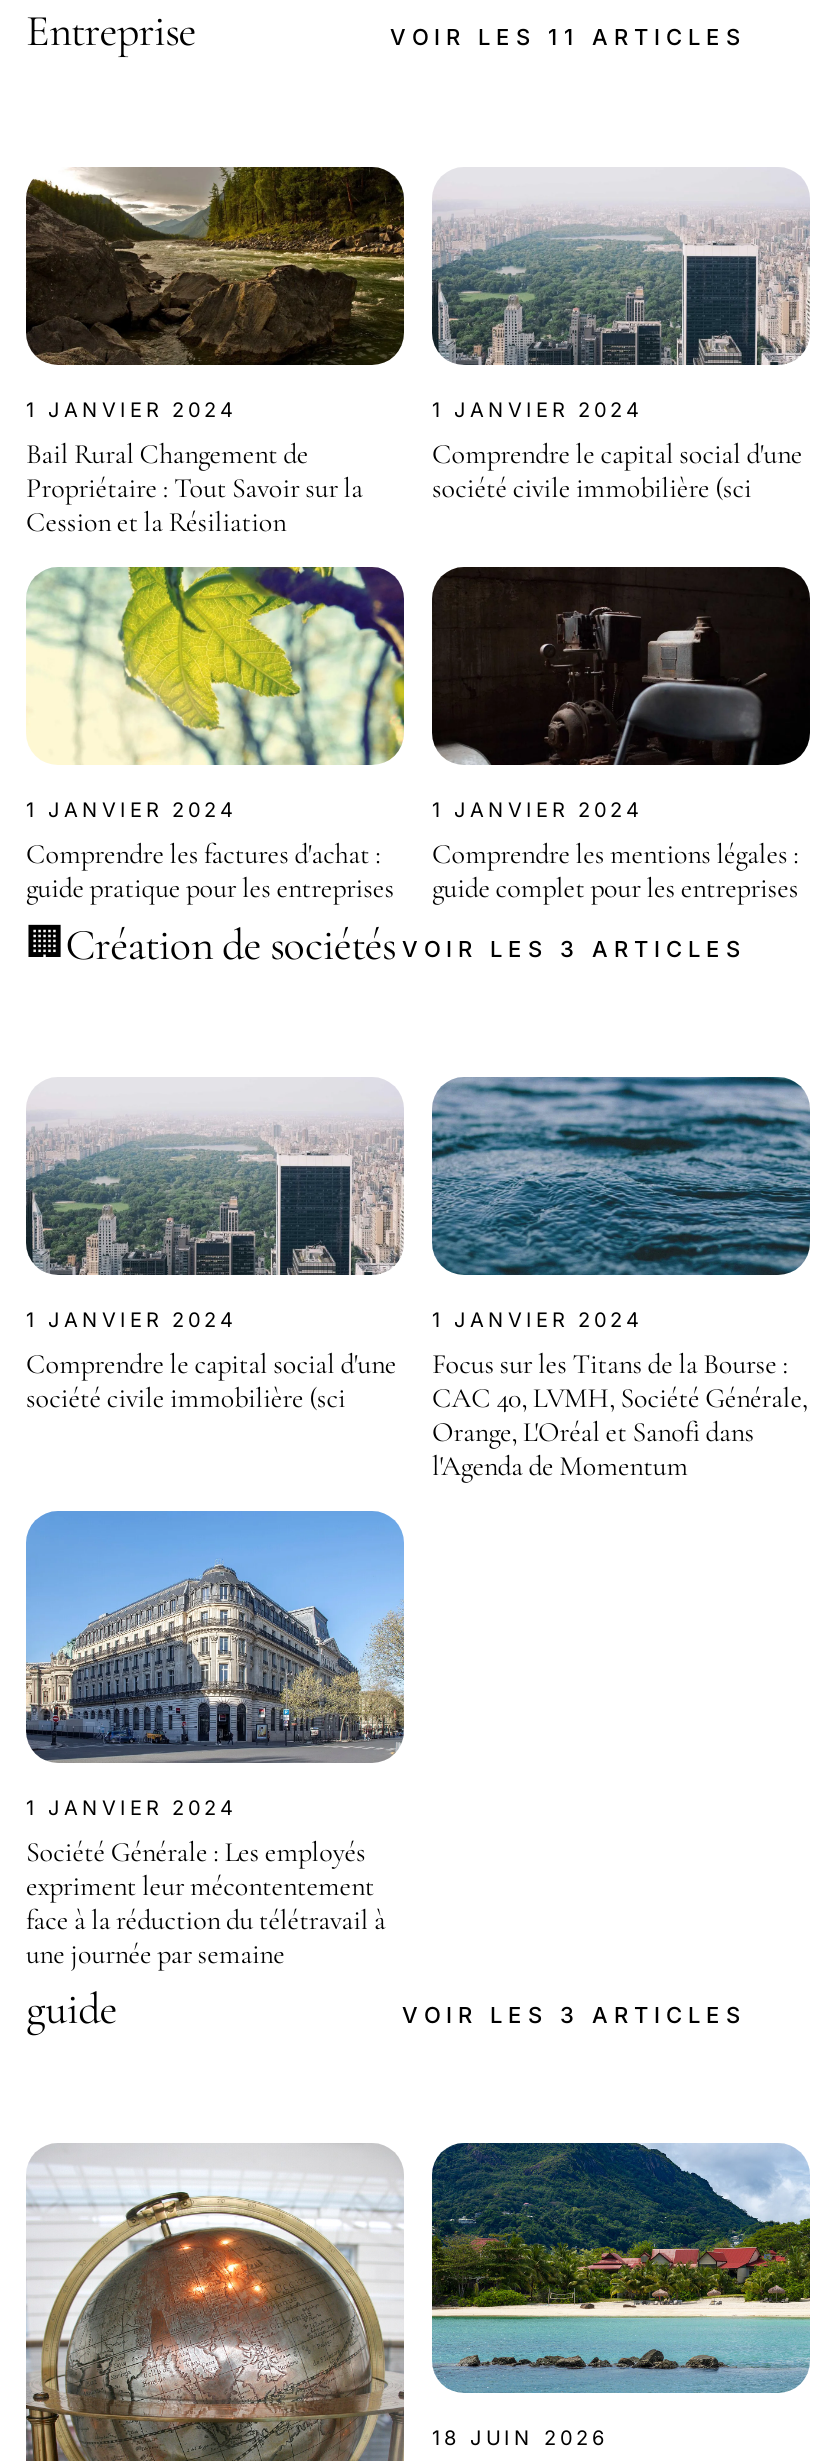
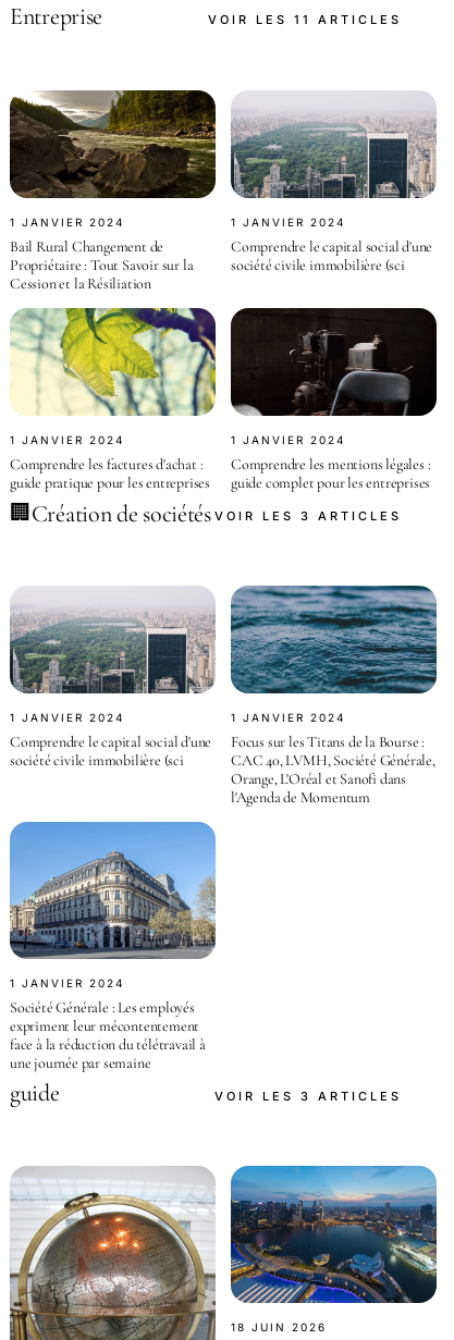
[430,2140,810,2394] [image] -> [230,1165,438,1304] [image]

